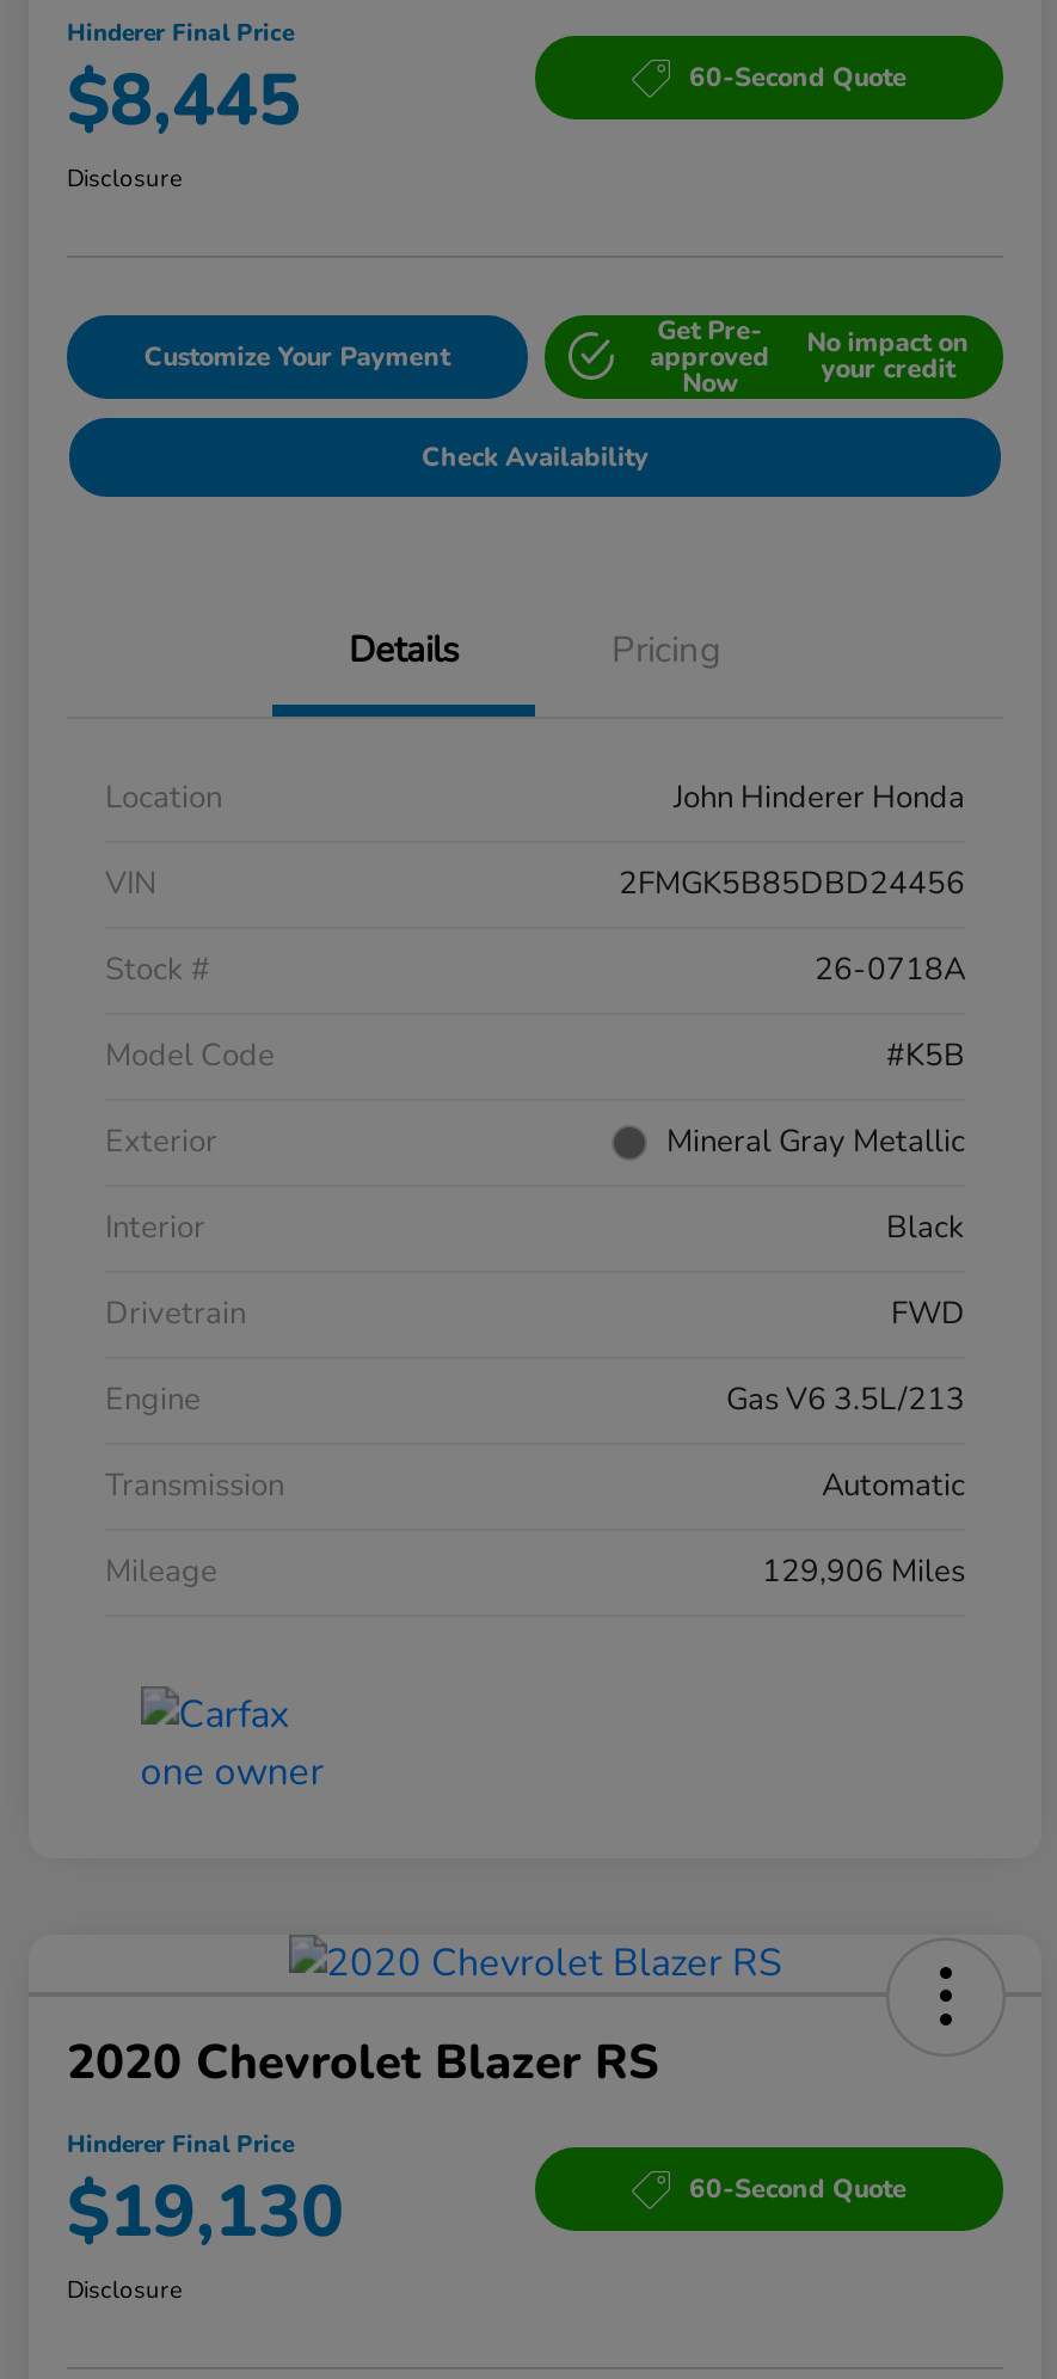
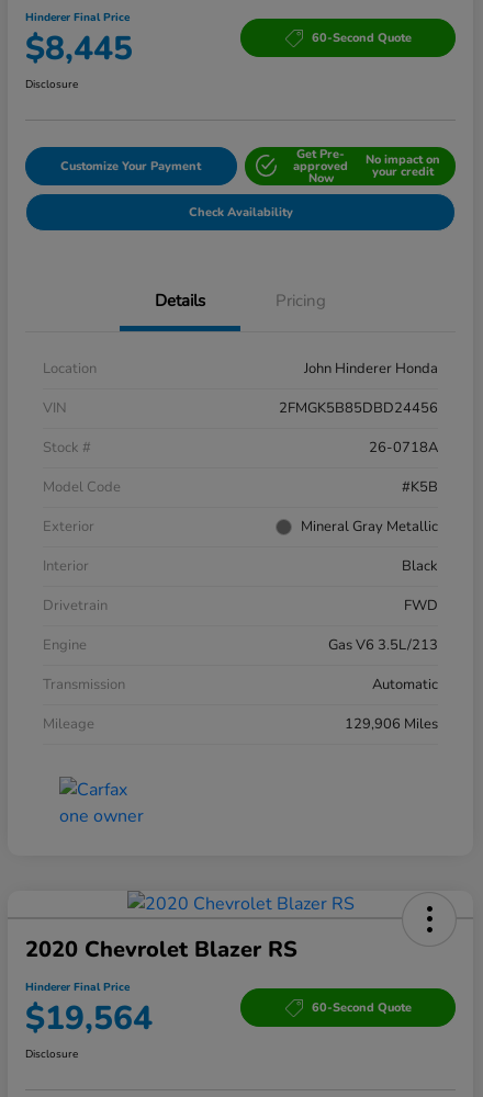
[67,2163,344,2261] $19,130 -> [25,996,153,1041] $19,564

